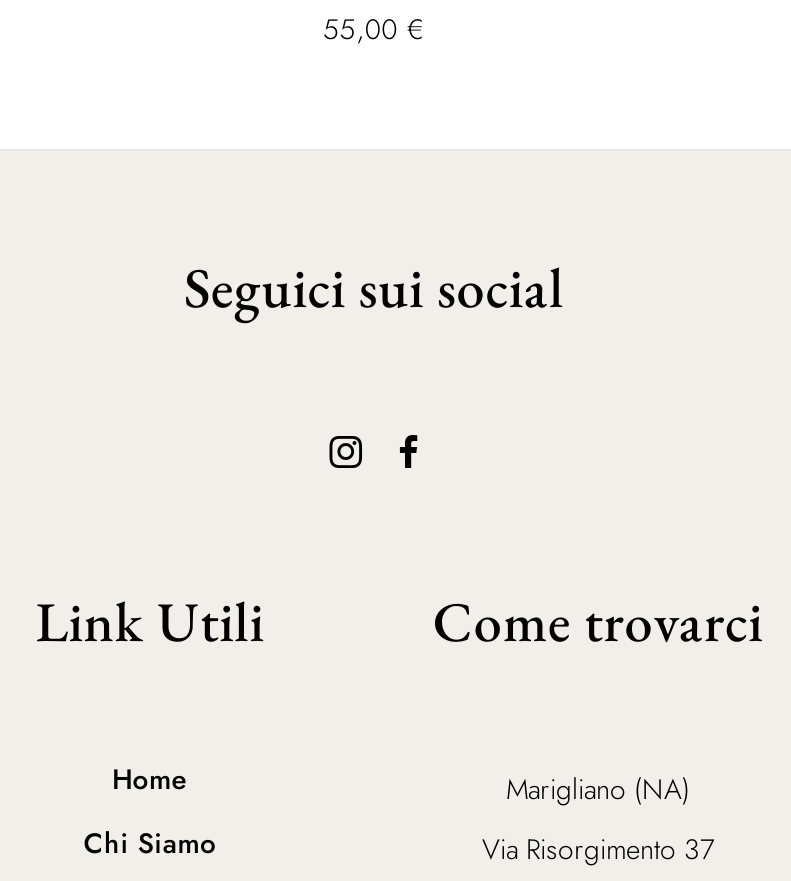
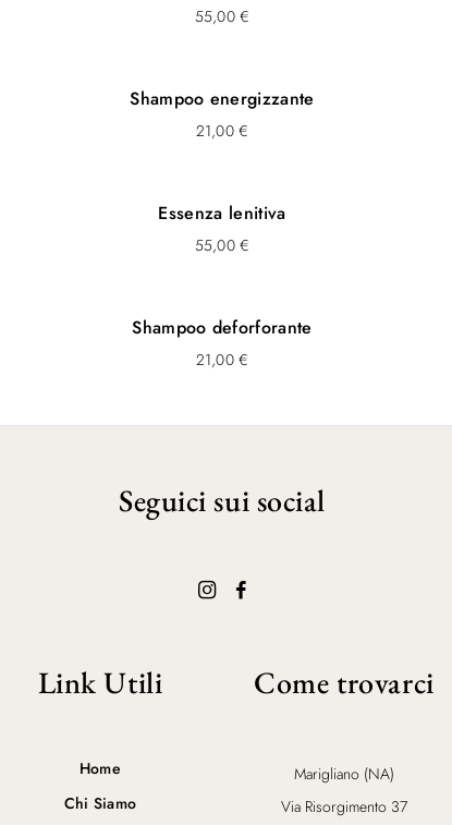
none -> [130,86,314,371] Shampoo energizzante | 21,00 € | Essenza lenitiva | 55,00 € | Shampoo deforforante | 21,00 €

